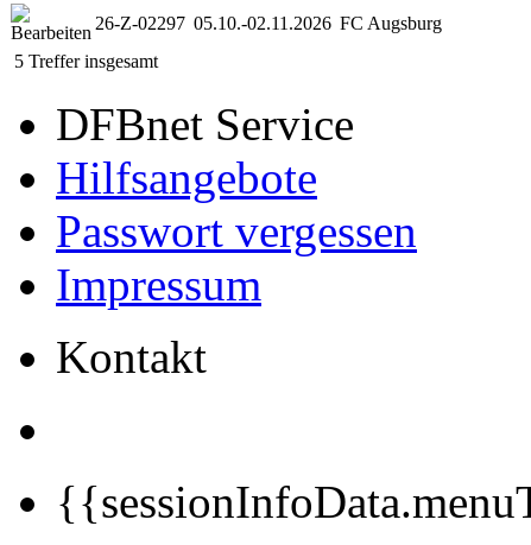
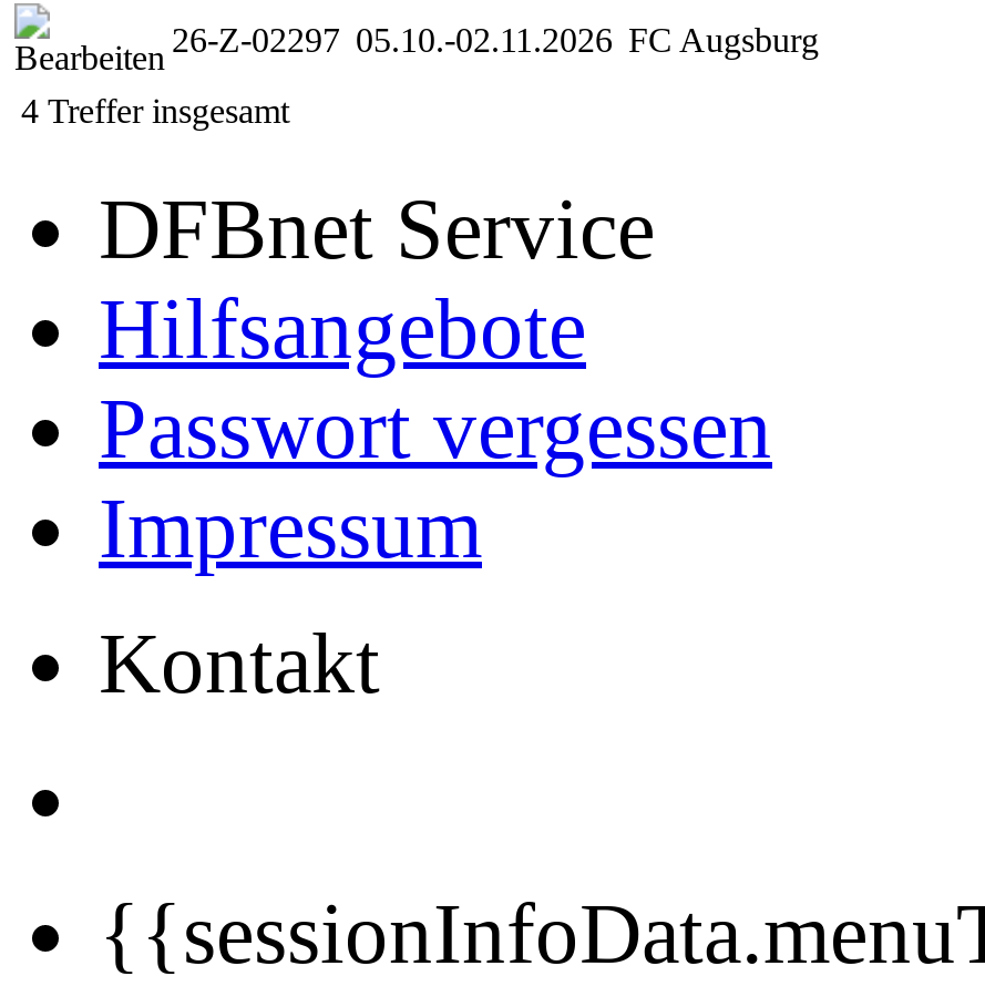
[14,51,158,71] 5 Treffer insgesamt -> [21,92,289,130] 4 Treffer insgesamt

